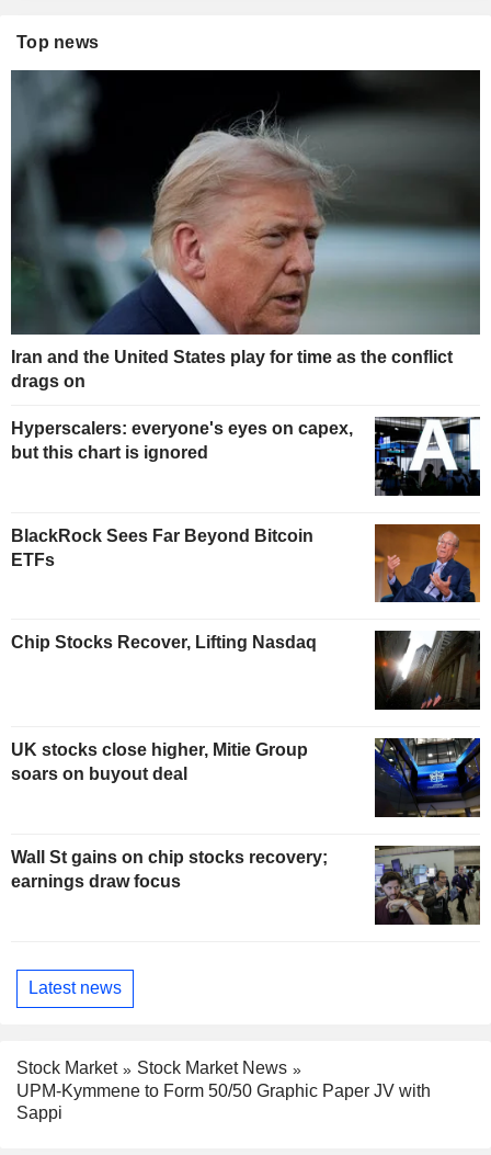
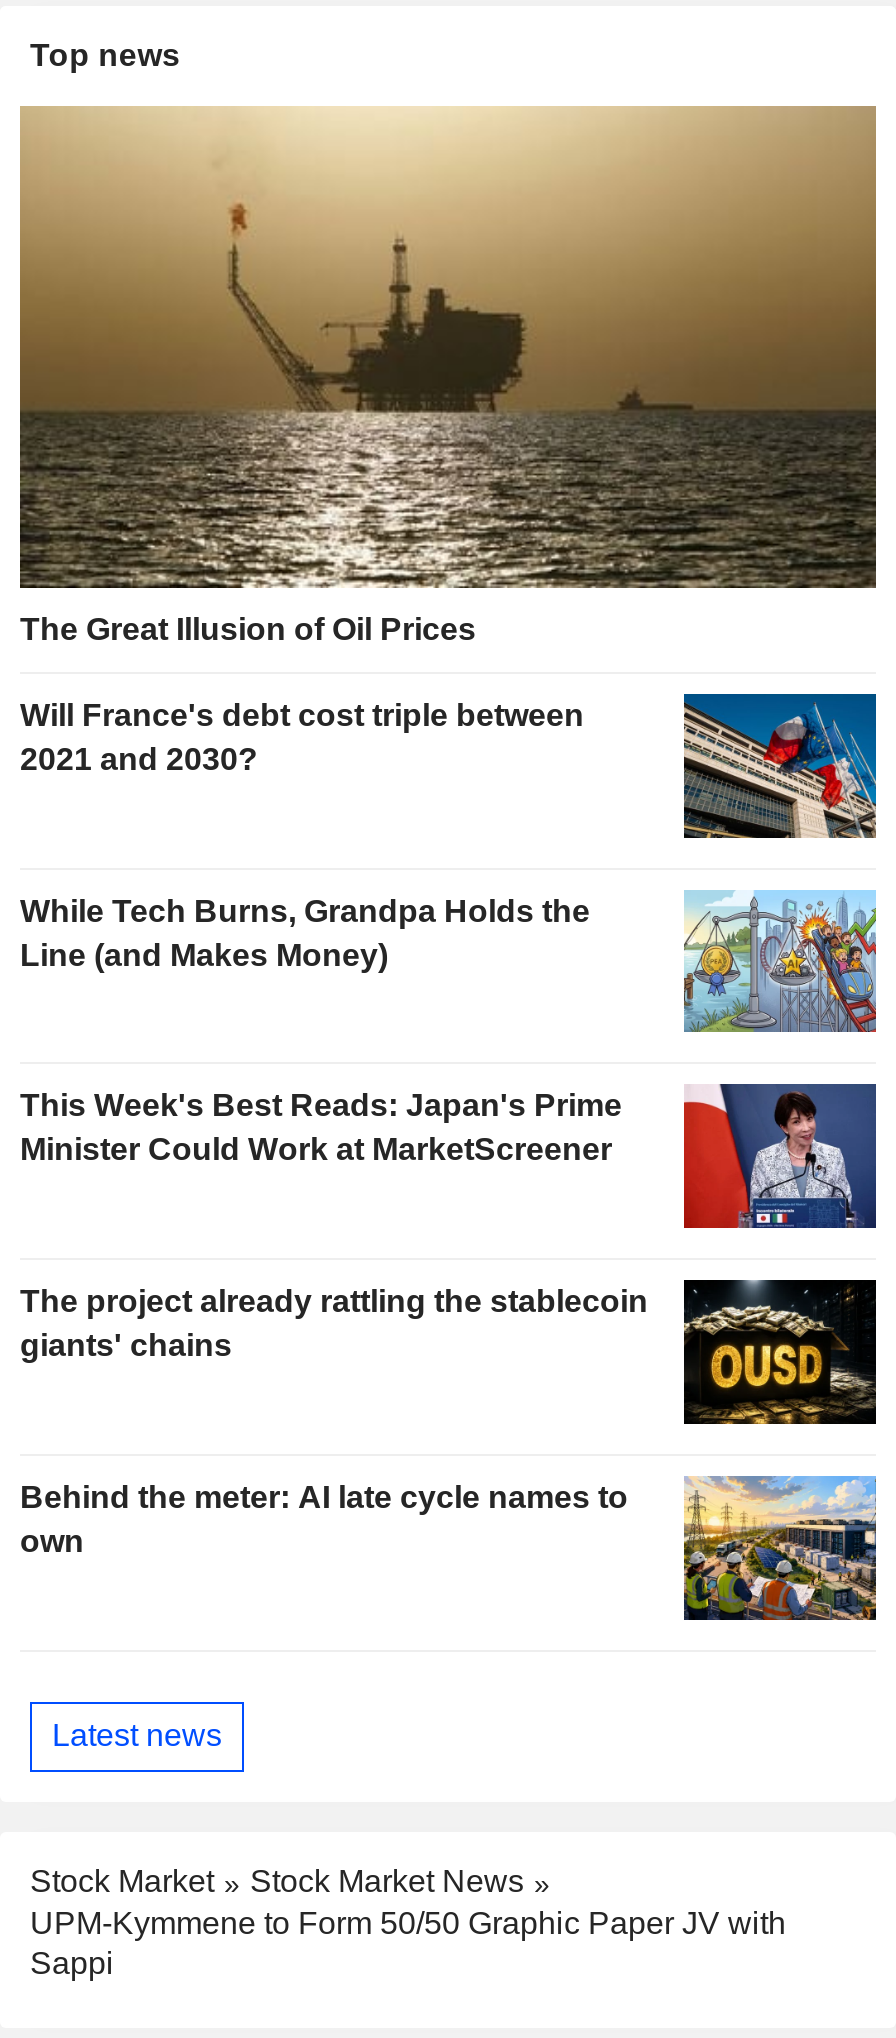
[10,69,481,390] [image] | Iran and the United States play for time as the conflict | drags on -> [18,104,878,645] [image] | The Great Illusion of Oil Prices
[11,419,353,461] Hyperscalers: everyone's eyes on capex, | but this chart is ignored -> [20,697,584,775] Will France's debt cost triple between | 2021 and 2030?
[375,416,481,497] [image] -> [682,692,878,840] [image]
[11,526,313,569] BlackRock Sees Far Beyond Bitcoin | ETFs -> [20,893,590,971] While Tech Burns, Grandpa Holds the | Line (and Makes Money)
[374,523,481,603] [image] -> [684,890,878,1034] [image]
[11,633,317,652] Chip Stocks Recover, Lifting Nasdaq -> [20,1089,622,1167] This Week's Best Reads: Japan's Prime | Minister Could Work at MarketScreener
[374,630,481,711] [image] -> [682,1082,878,1230] [image]
[11,741,308,783] UK stocks close higher, Mitie Group | soars on buyout deal -> [20,1284,648,1362] The project already rattling the stablecoin | giants' chains
[374,737,481,818] [image] -> [682,1278,878,1426] [image]
[11,848,328,891] Wall St gains on chip stocks recovery; | earnings draw focus -> [20,1480,628,1558] Behind the meter: AI late cycle names to | own
[374,845,480,925] [image] -> [684,1474,878,1622] [image]

